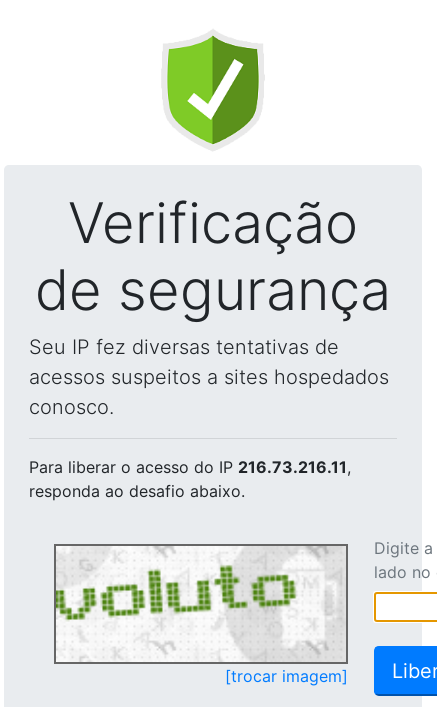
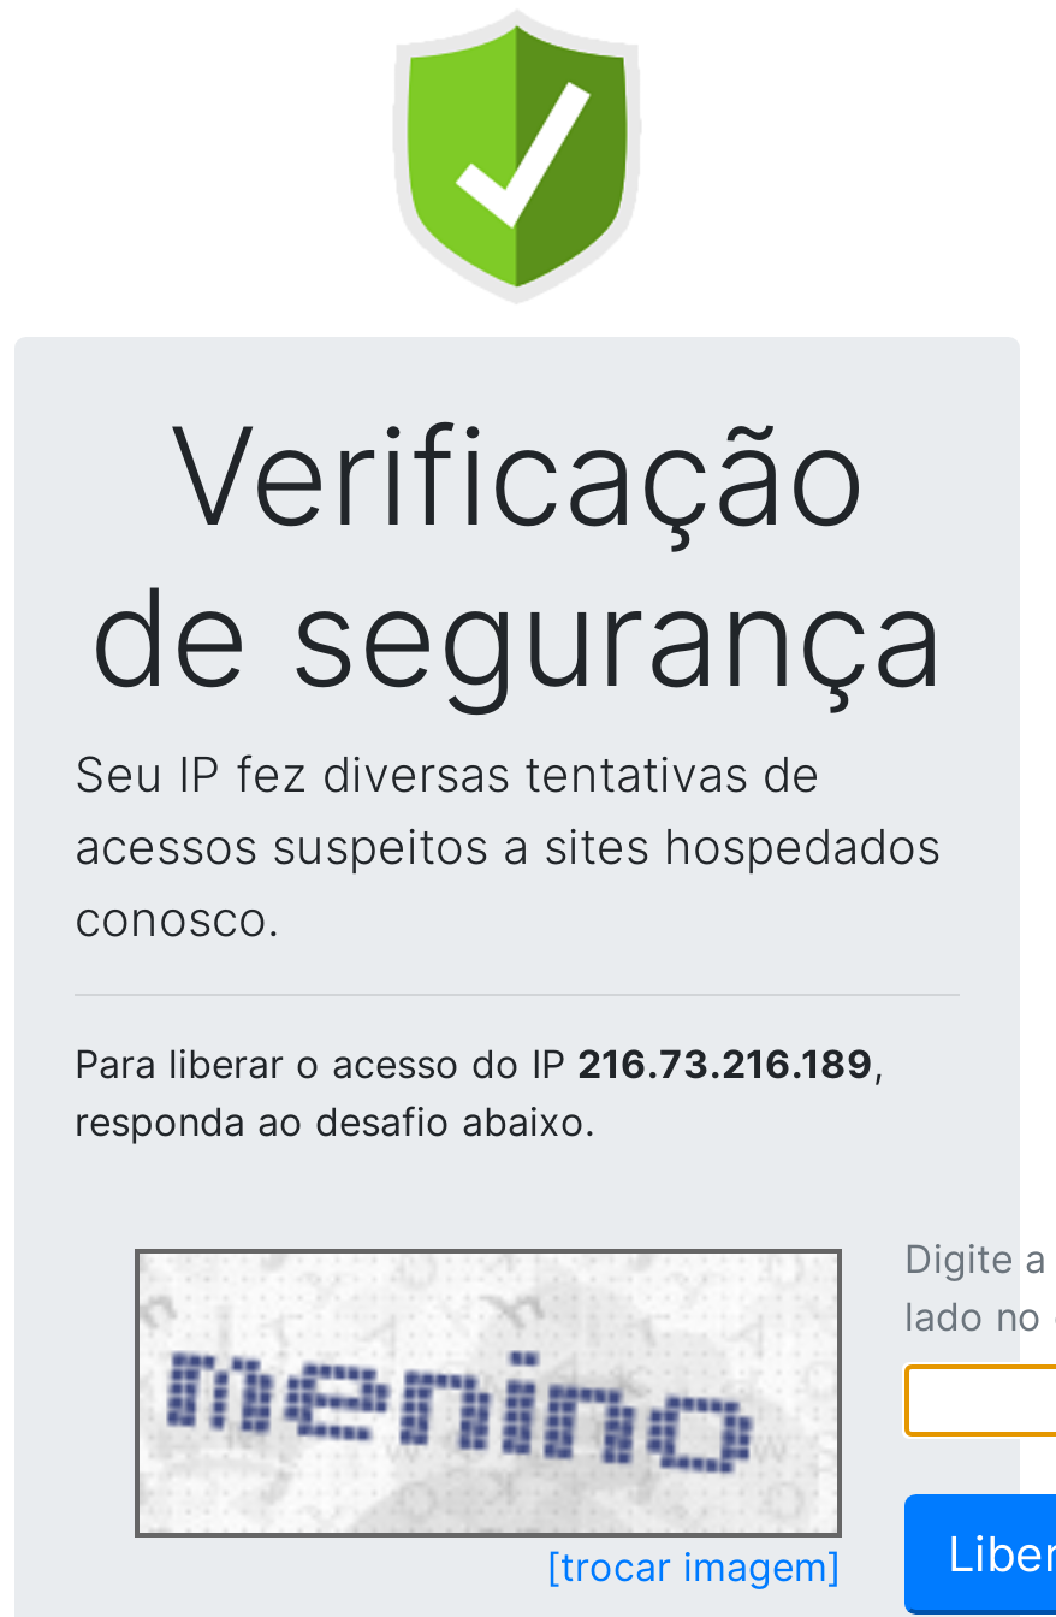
[29,457,351,477] Para liberar o acesso do IP 216.73.216.11, -> [75,1039,883,1088] Para liberar o acesso do IP 216.73.216.189,
[55,548,343,660] [image] -> [140,1256,832,1526] [image]

